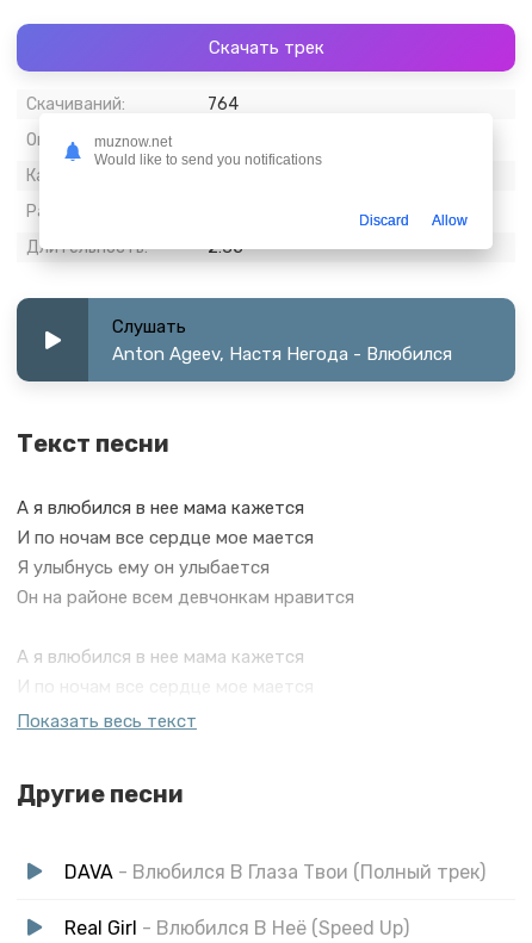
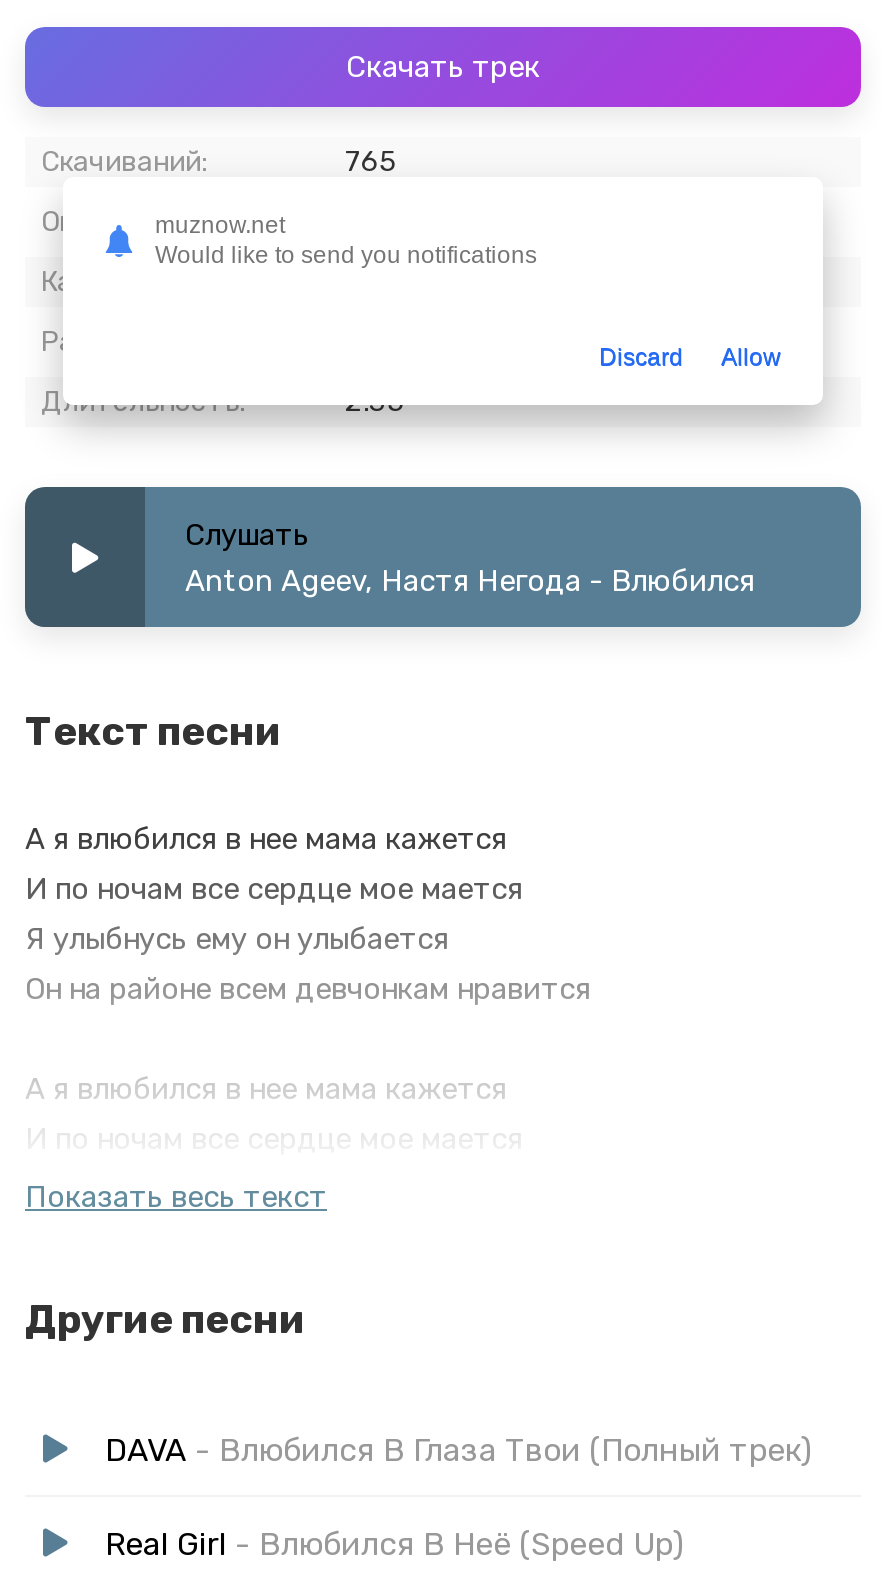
[208,94,239,114] 764 -> [345,145,397,179] 765

